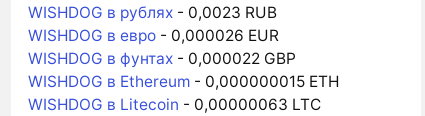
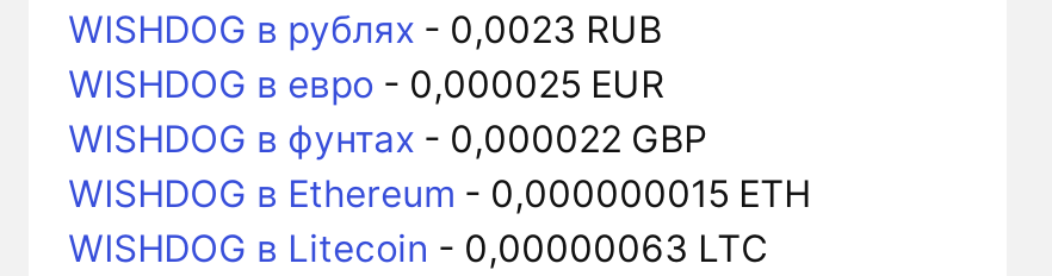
[28,26,279,45] WISHDOG в евро - 0,000026 EUR -> [68,61,665,106] WISHDOG в евро - 0,000025 EUR

